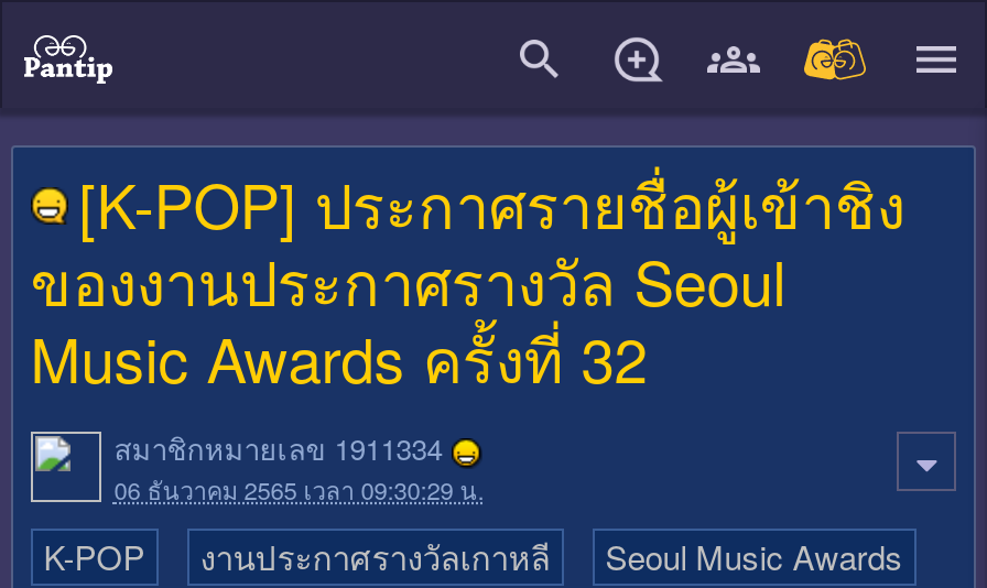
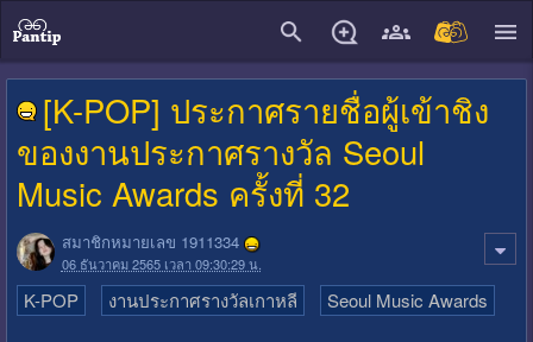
[29,429,104,504] [image] -> [17,233,56,272] [image]

